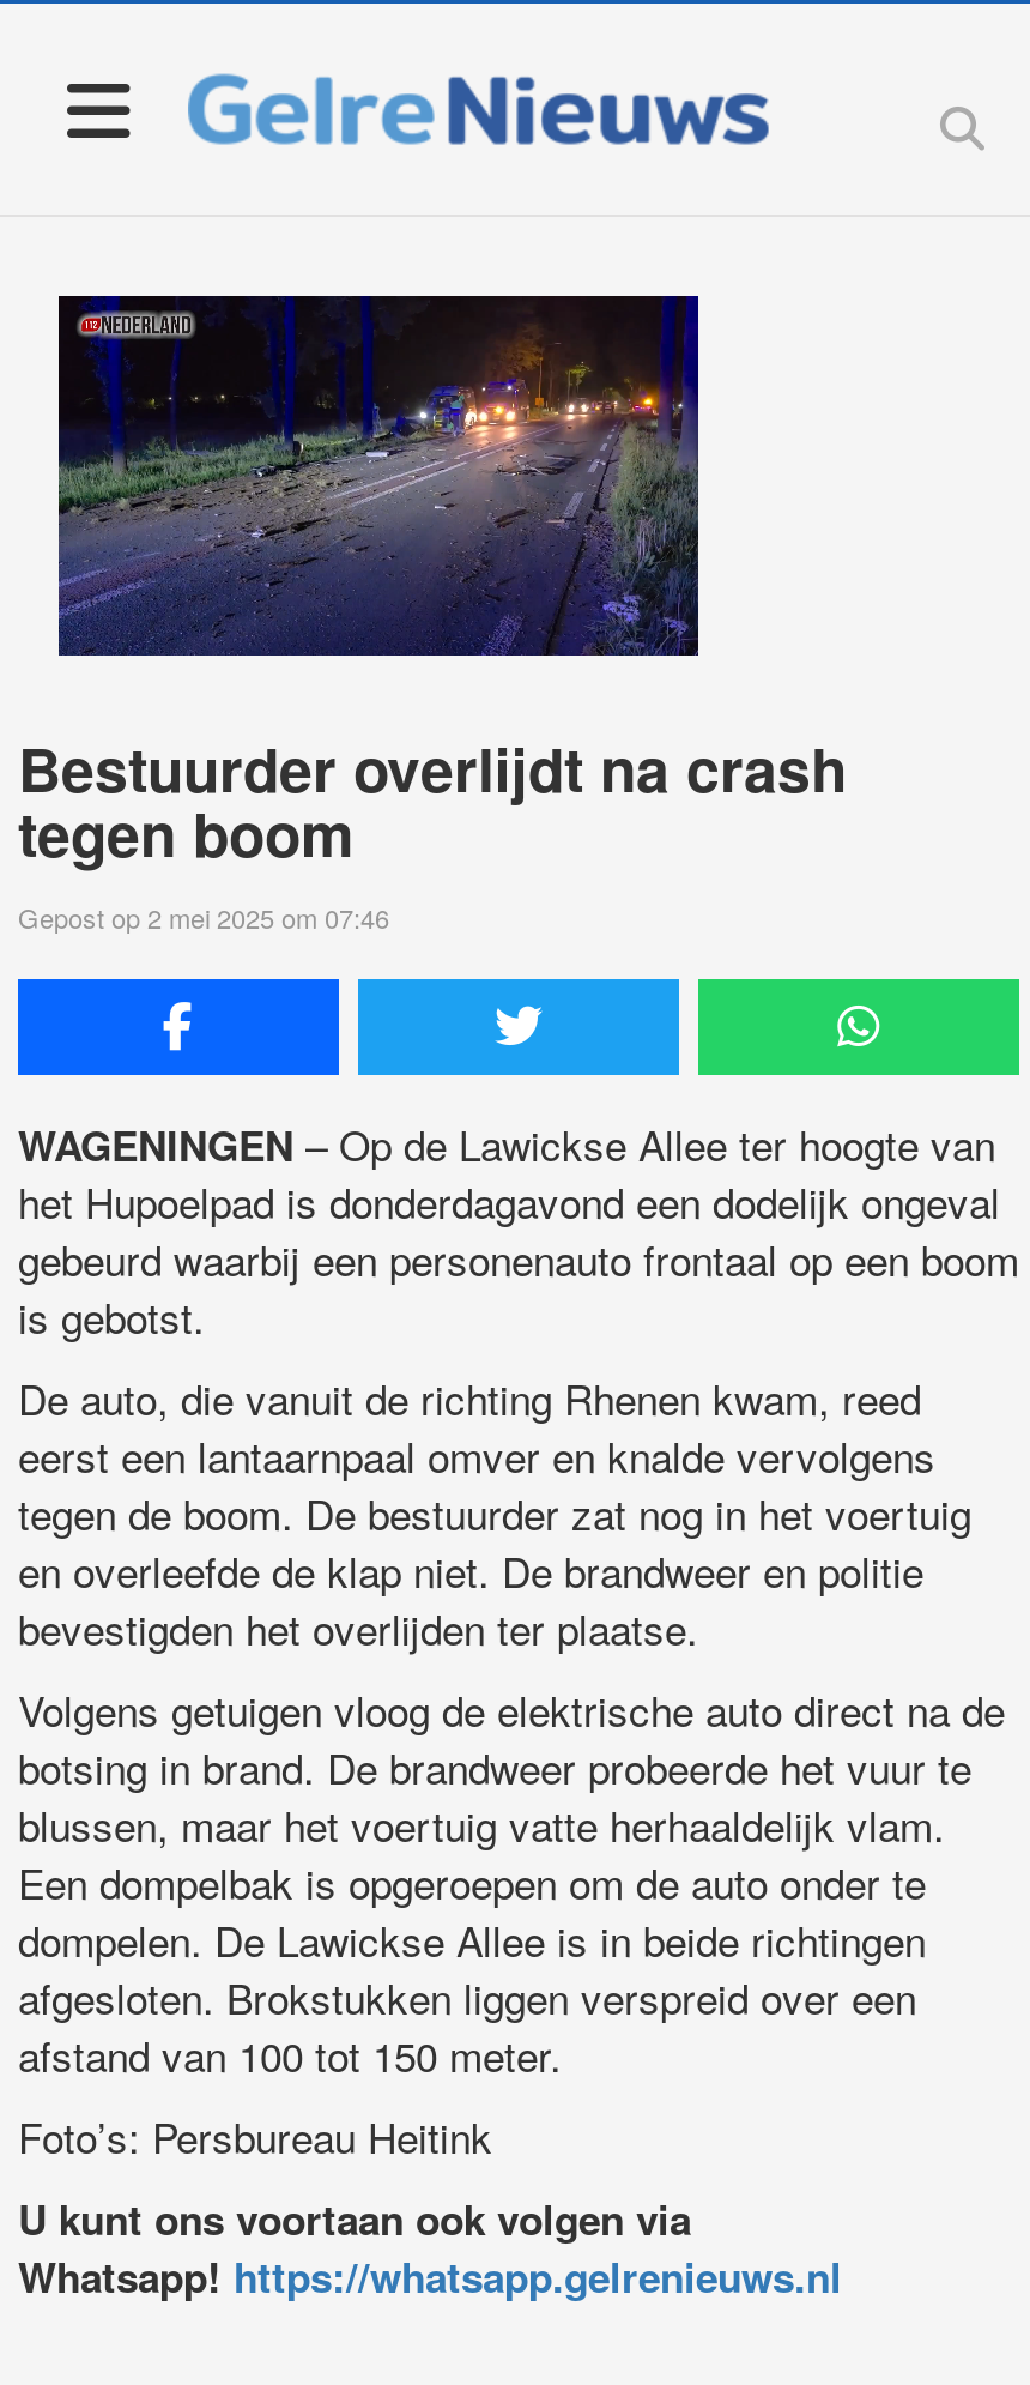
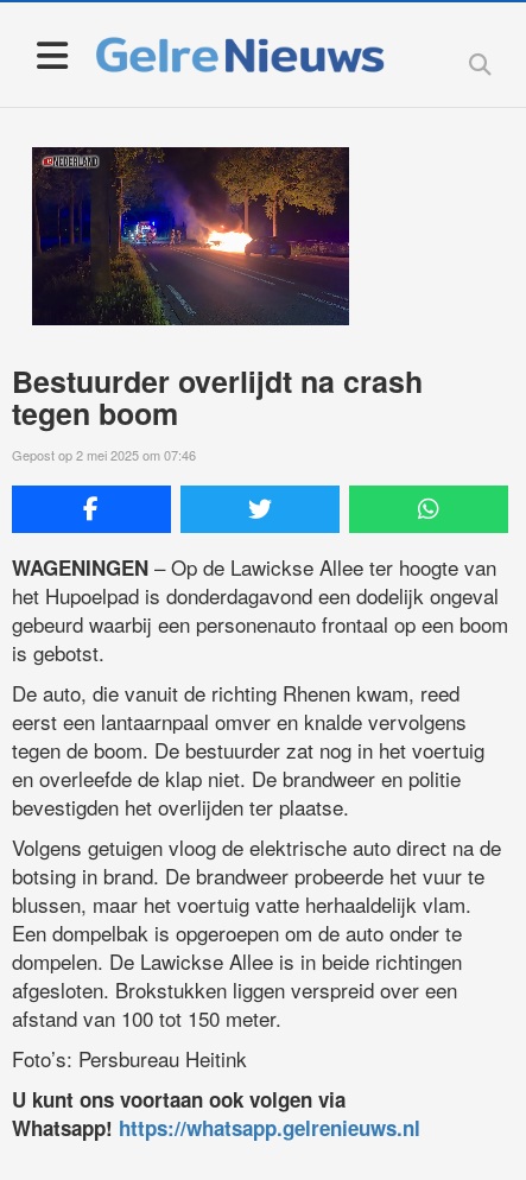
[56,296,698,656] [image] -> [31,147,349,325] [image]

